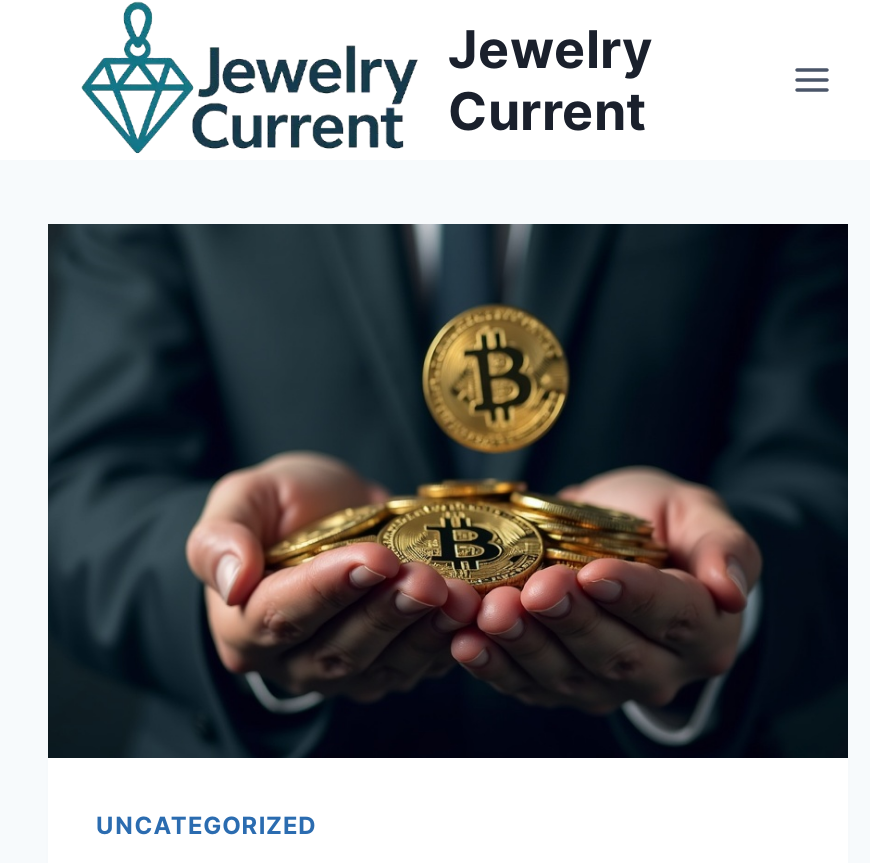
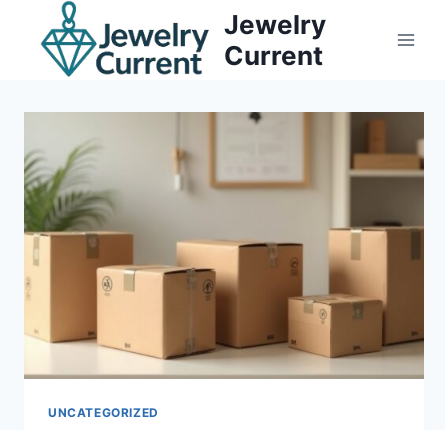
[46,222,850,758] [image] -> [23,111,425,378] [image]

